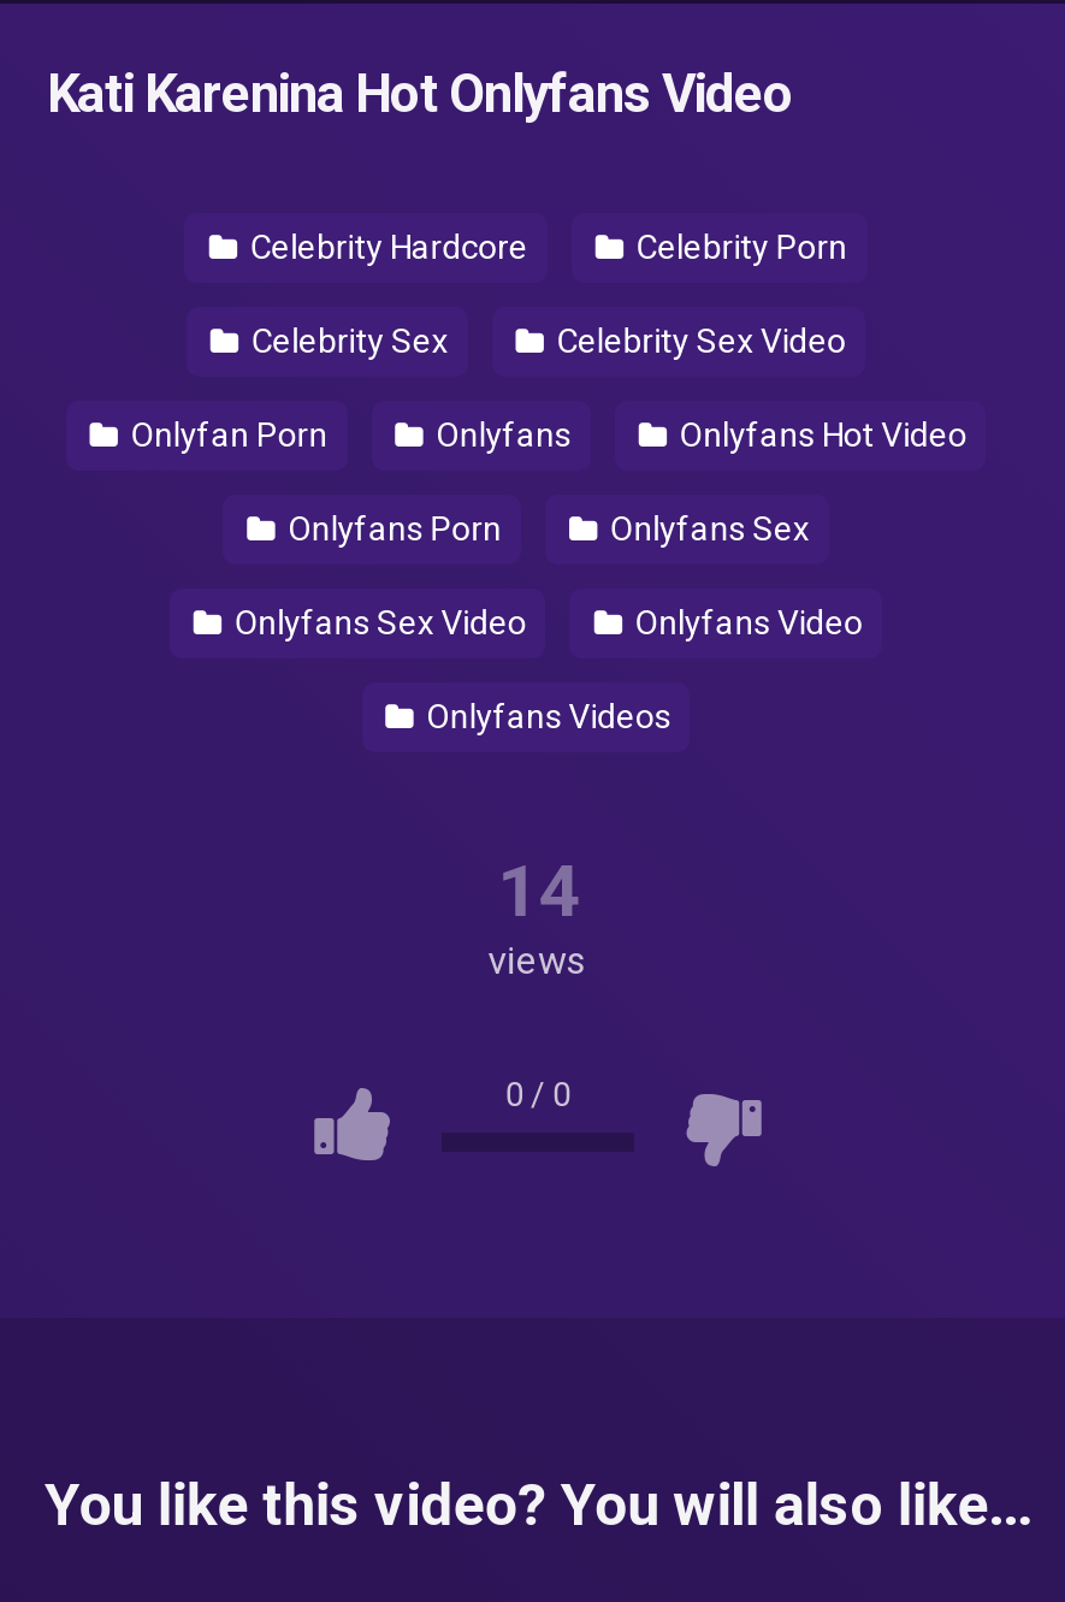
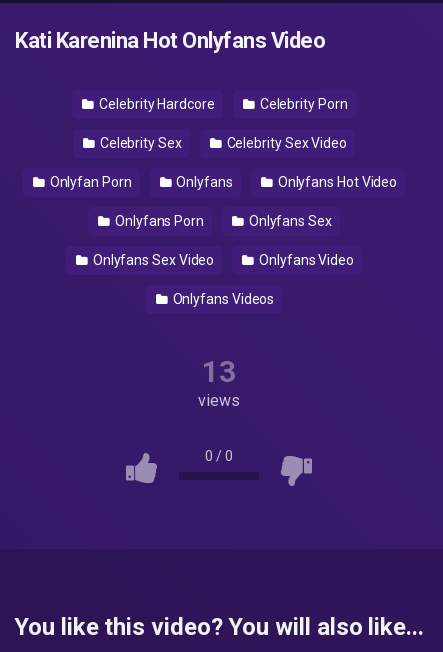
[497,849,579,933] 14 -> [202,354,236,389] 13

